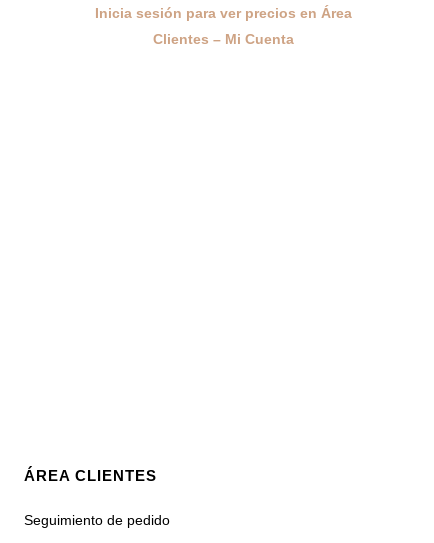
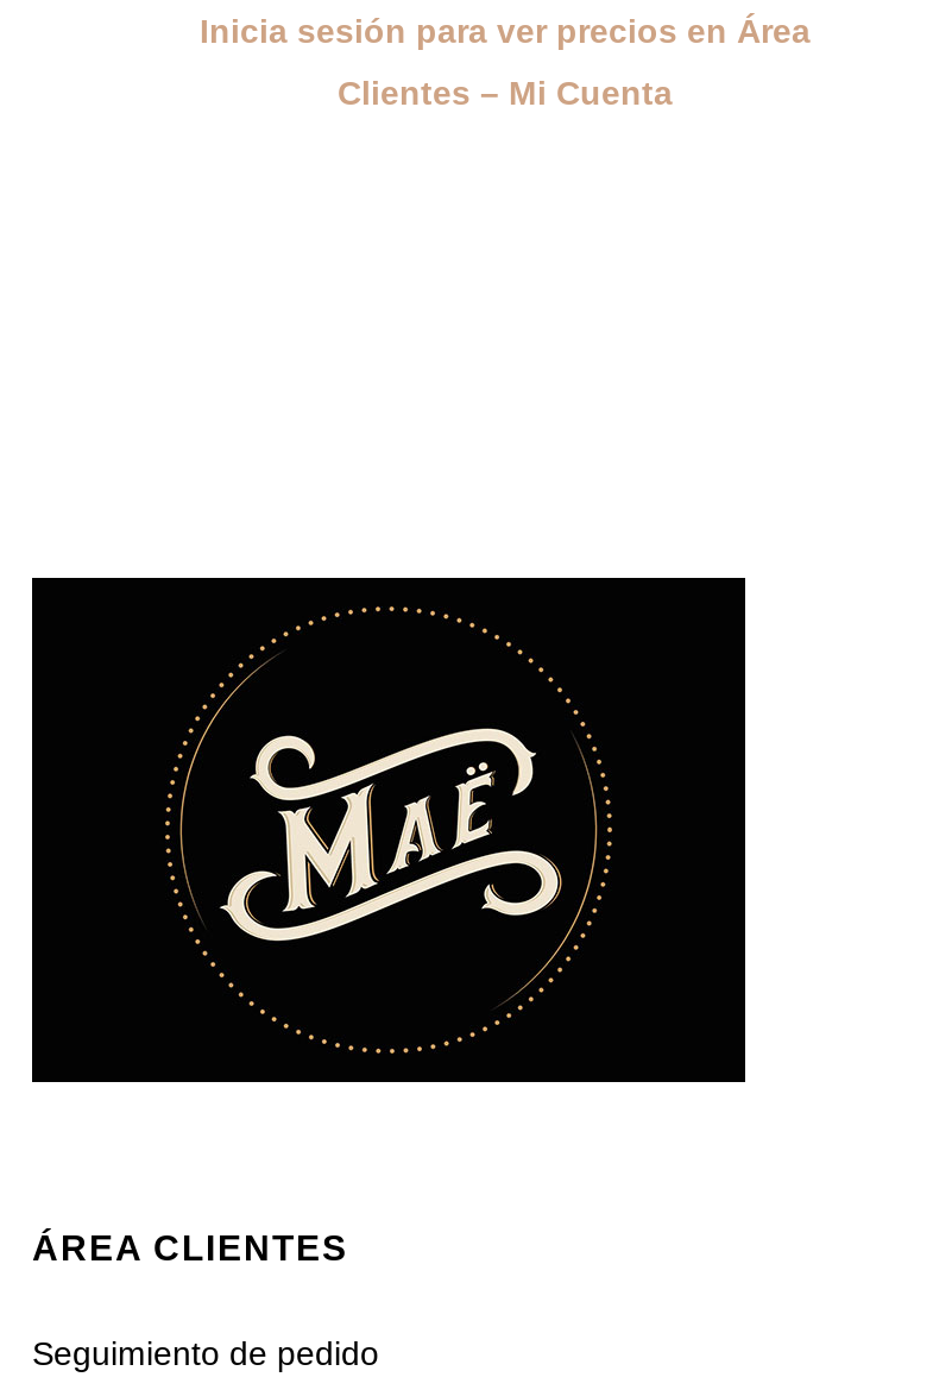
none -> [30,576,748,1084] [image]

